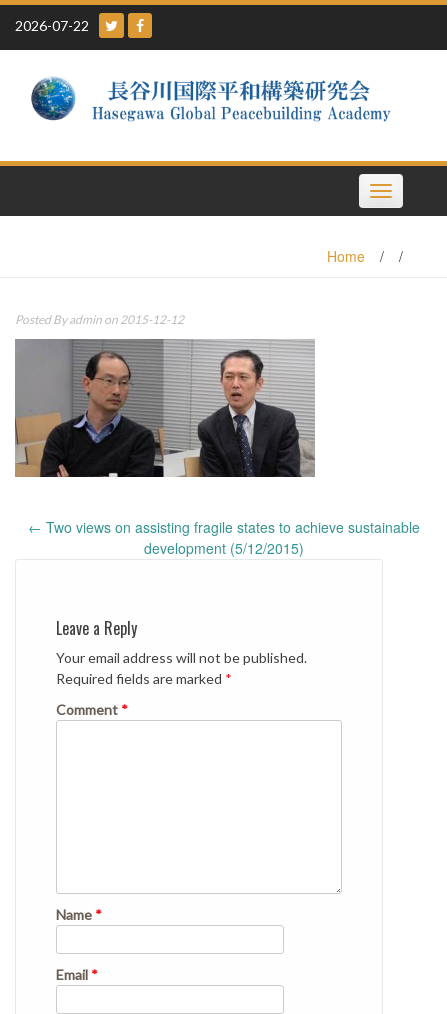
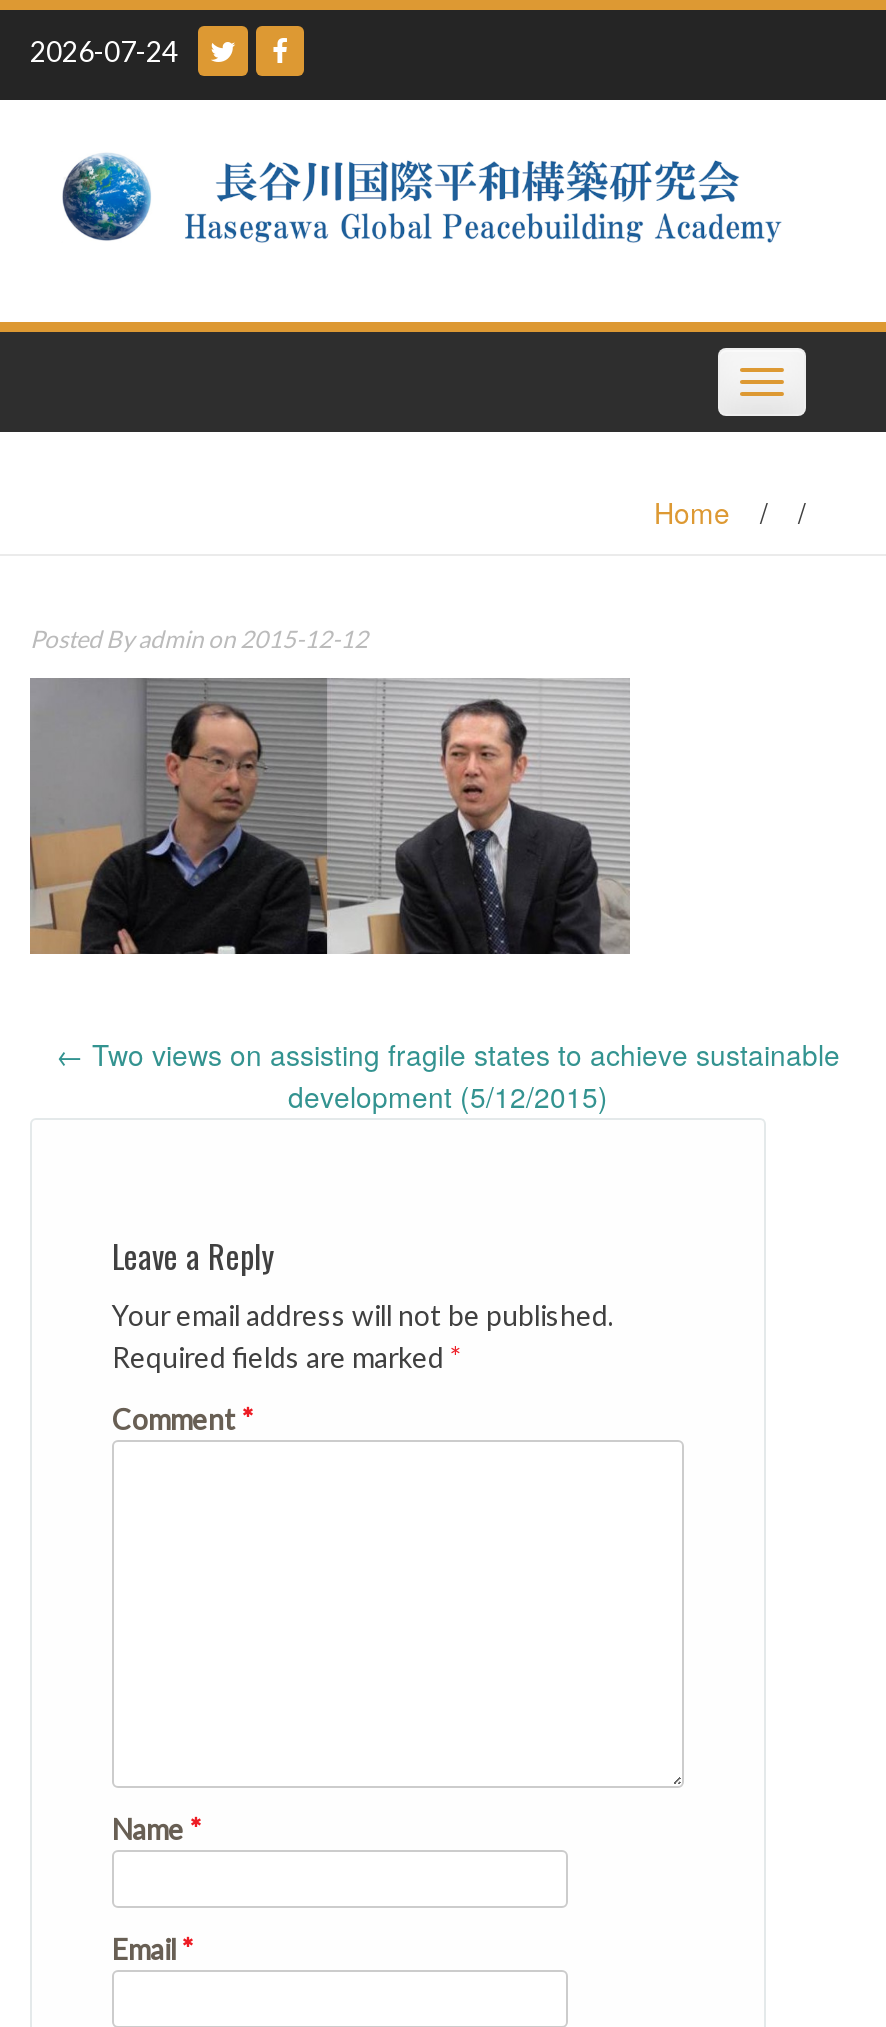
[15,17,89,34] 2026-07-22 -> [30,34,178,68] 2026-07-24

